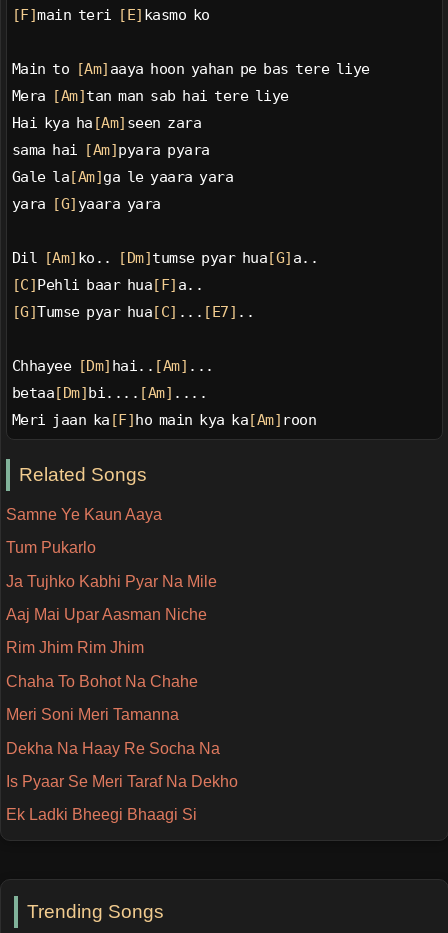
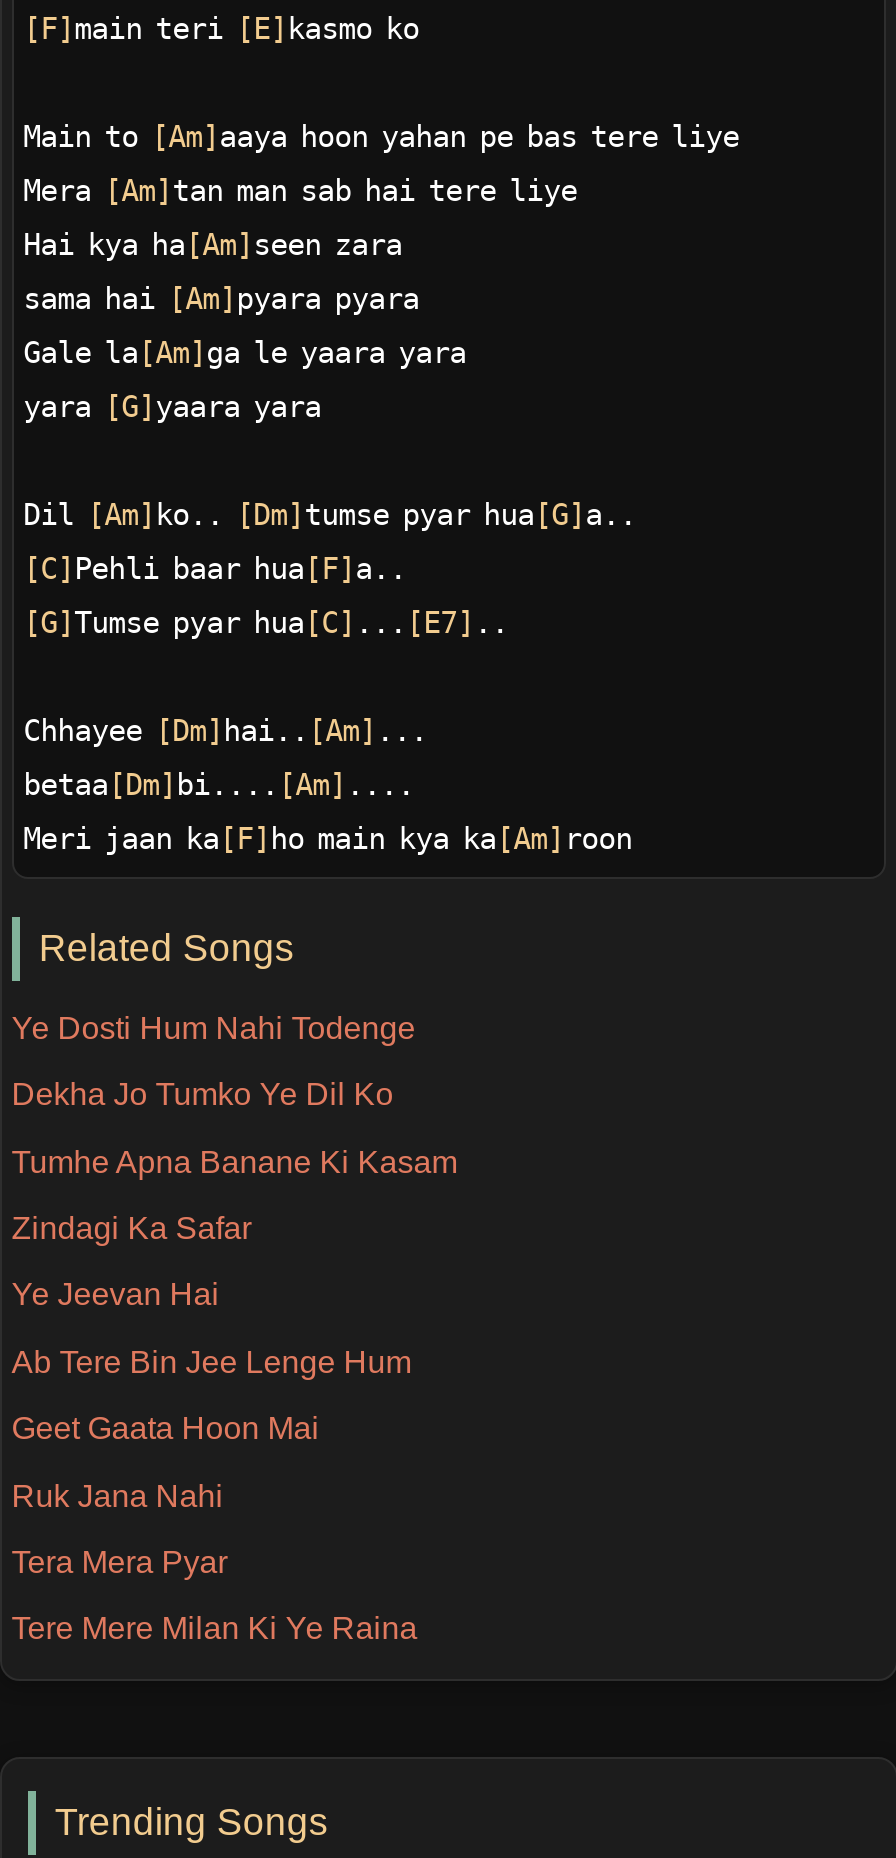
[6,506,162,523] Samne Ye Kaun Aaya -> [12,1011,416,1045] Ye Dosti Hum Nahi Todenge
[6,539,96,556] Tum Pukarlo -> [12,1078,394,1112] Dekha Jo Tumko Ye Dil Ko
[6,573,217,590] Ja Tujhko Kabhi Pyar Na Mile -> [12,1144,458,1178] Tumhe Apna Banane Ki Kasam
[6,606,207,623] Aaj Mai Upar Aasman Niche -> [12,1211,252,1245] Zindagi Ka Safar
[6,639,144,656] Rim Jhim Rim Jhim -> [12,1278,220,1312] Ye Jeevan Hai
[6,673,198,690] Chaha To Bohot Na Chahe -> [12,1345,412,1379] Ab Tere Bin Jee Lenge Hum
[6,706,179,723] Meri Soni Meri Tamanna -> [12,1412,320,1446] Geet Gaata Hoon Mai
[6,740,220,757] Dekha Na Haay Re Socha Na -> [12,1478,224,1512] Ruk Jana Nahi
[6,773,238,790] Is Pyaar Se Meri Taraf Na Dekho -> [12,1545,228,1579] Tera Mera Pyar
[6,806,197,823] Ek Ladki Bheegi Bhaagi Si -> [12,1612,418,1646] Tere Mere Milan Ki Ye Raina

